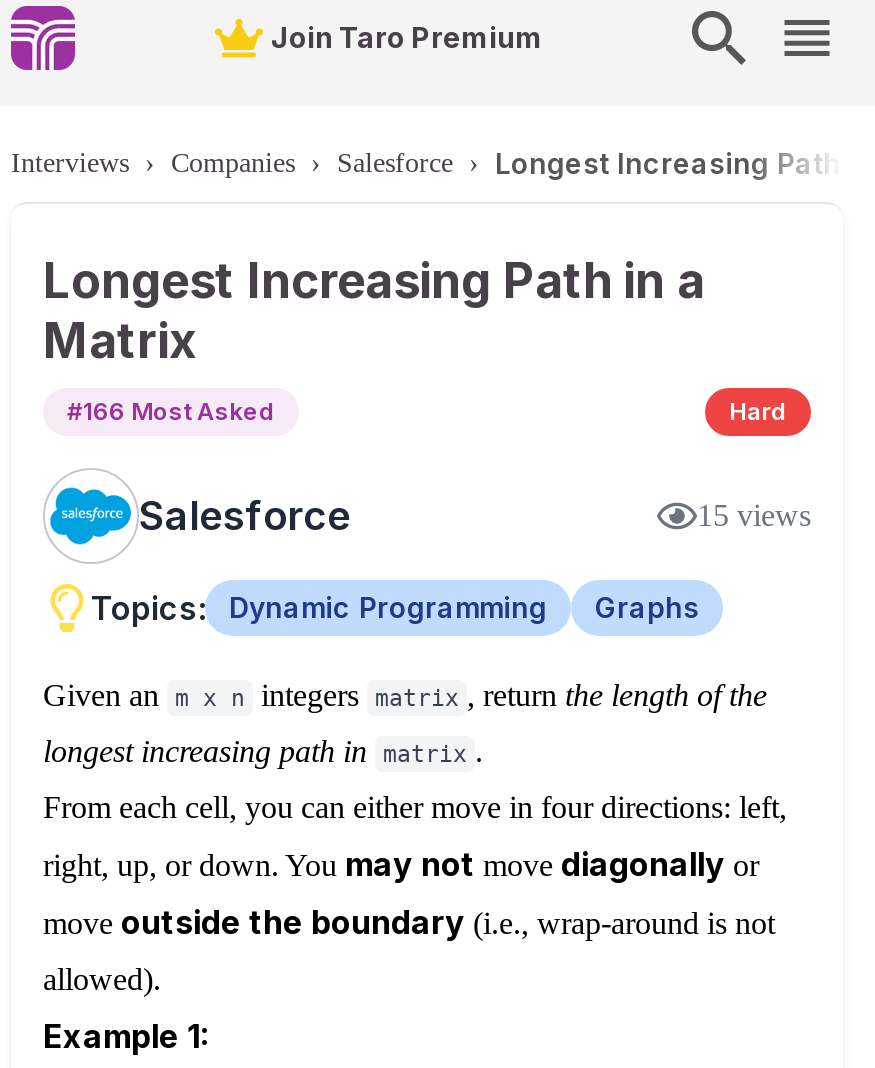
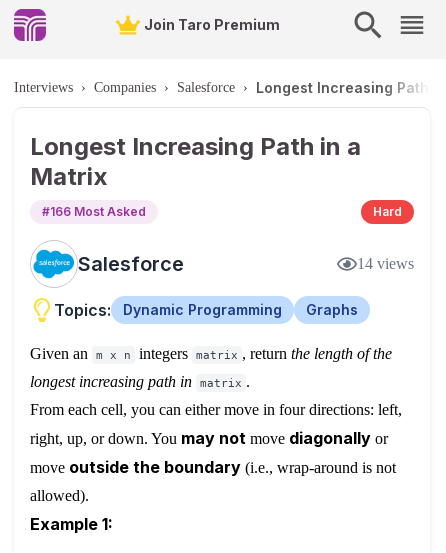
[697,498,811,532] 15 views -> [357,255,414,272] 14 views

